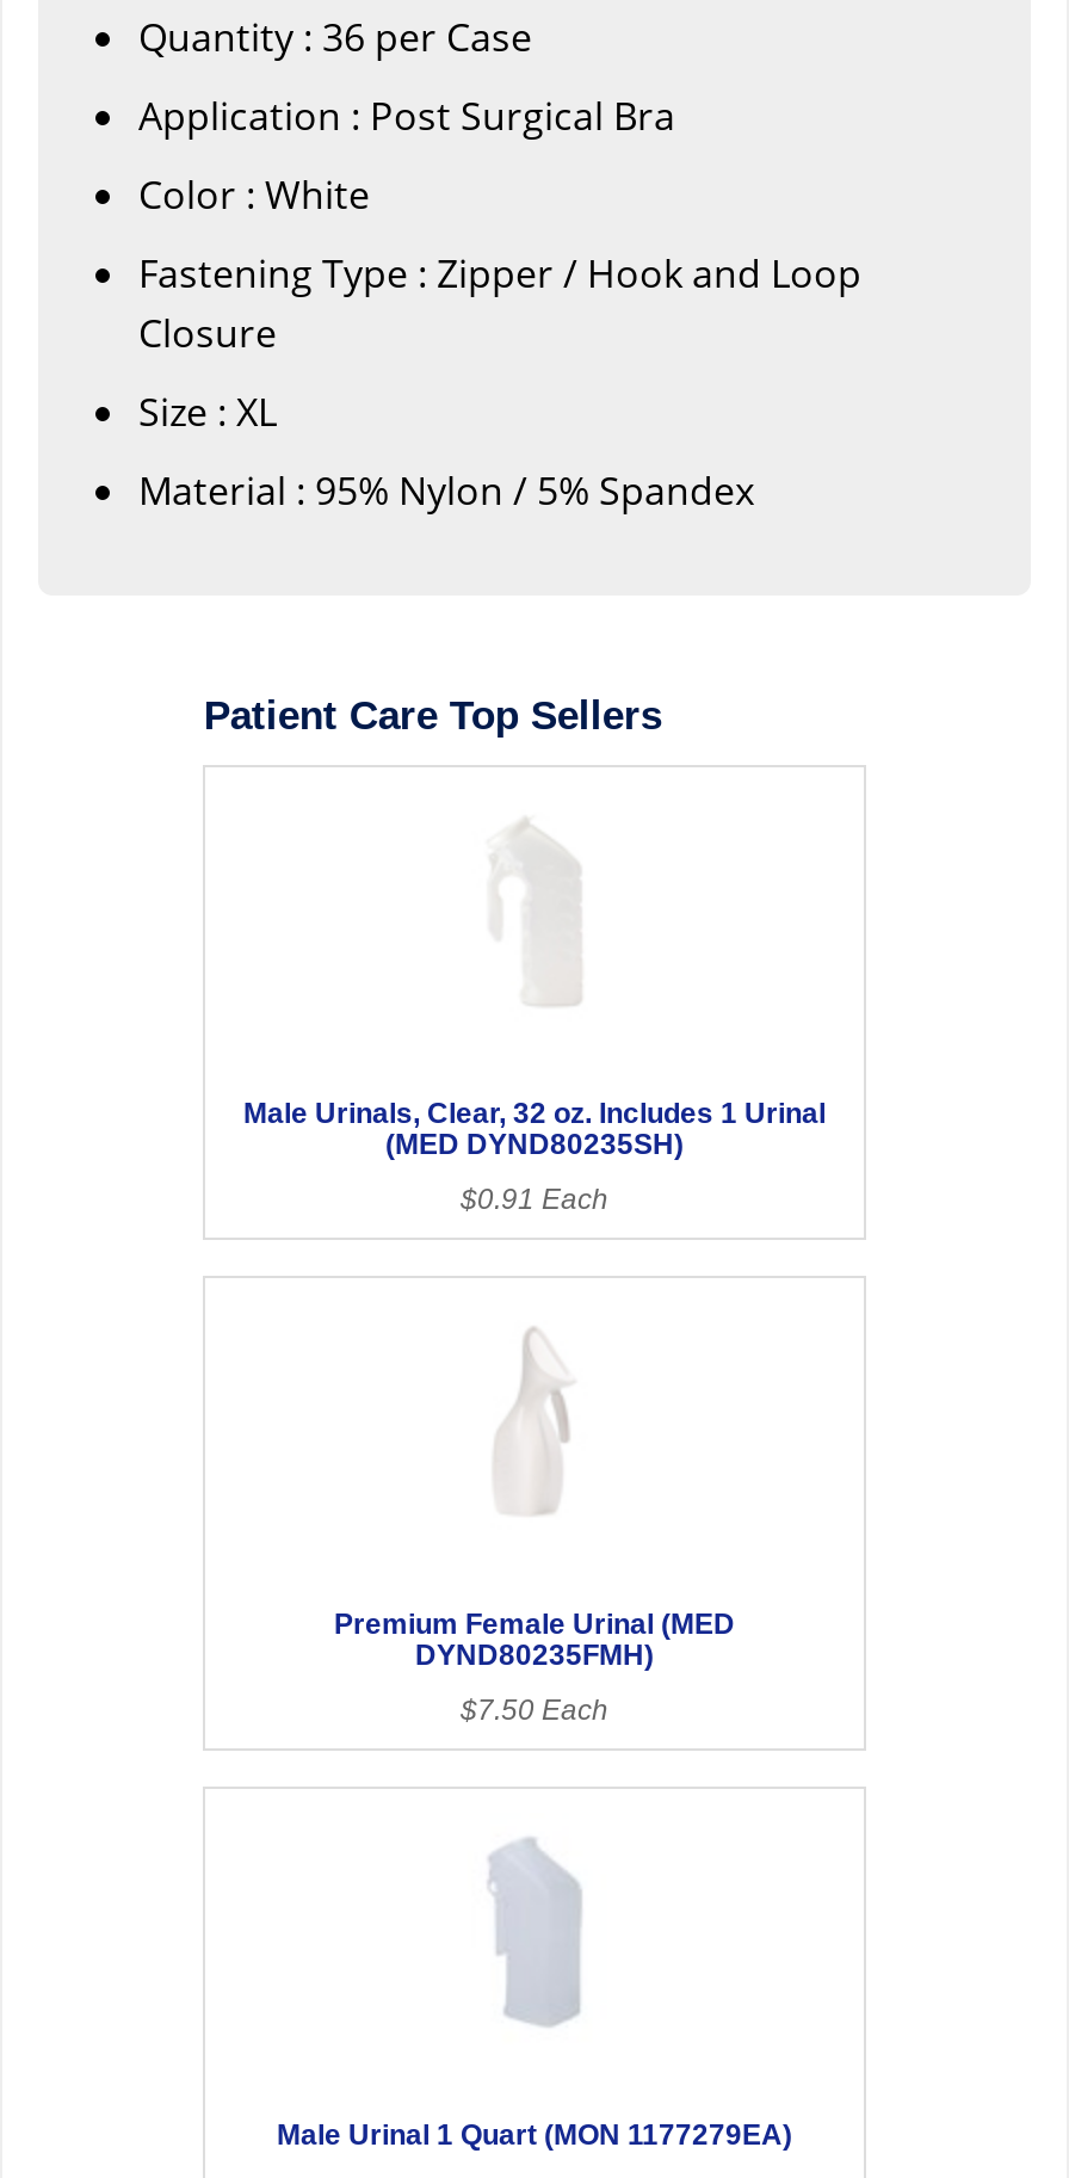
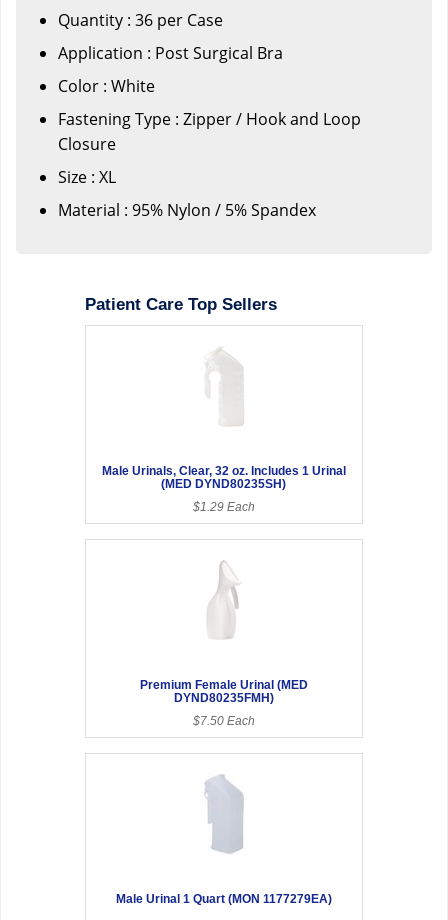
[461,1183,608,1217] $0.91 Each -> [193,500,255,514] $1.29 Each

